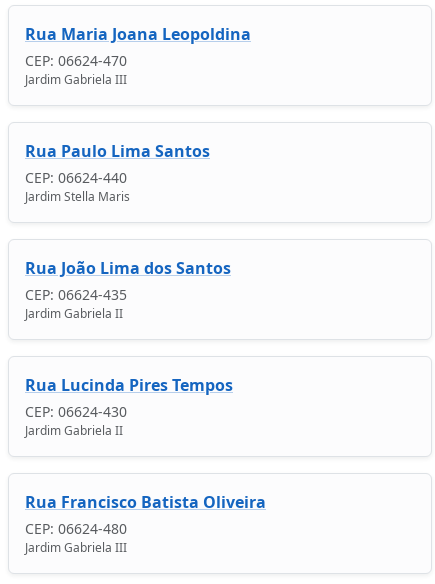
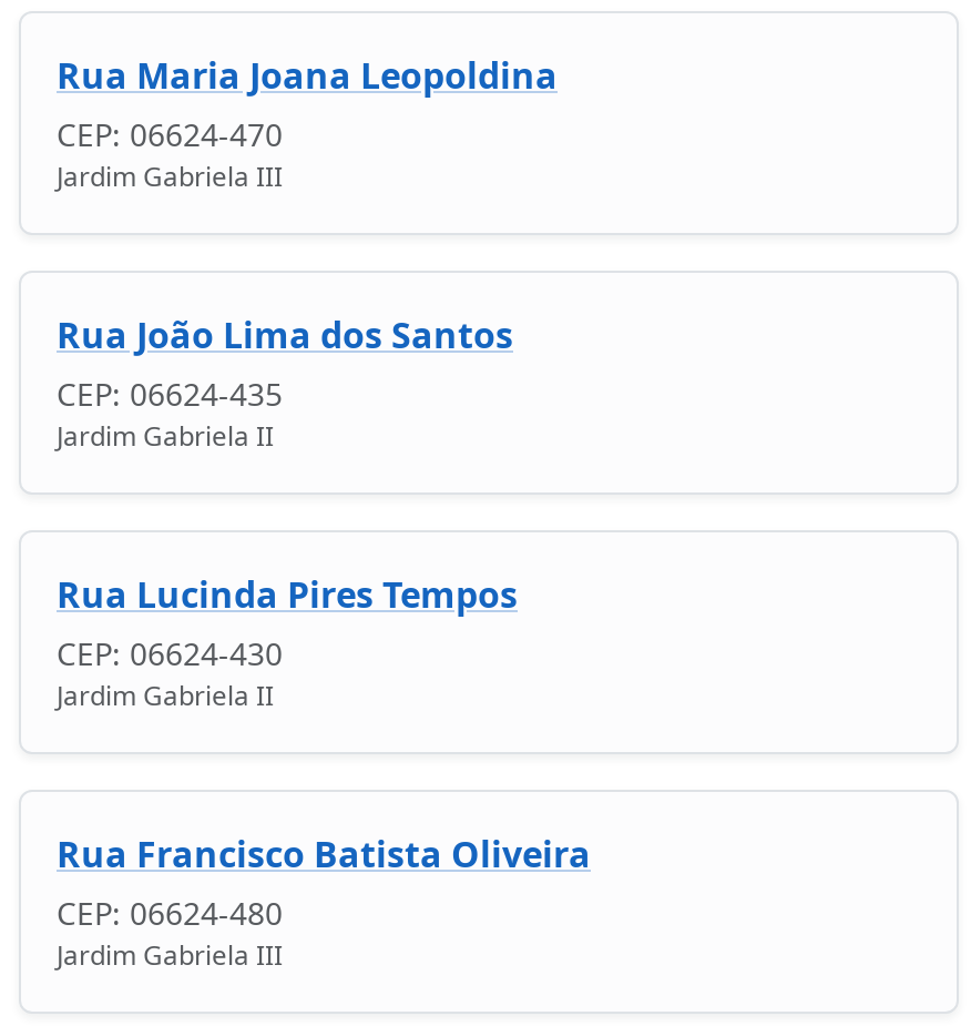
[25,140,210,205] Rua Paulo Lima Santos | CEP: 06624-440 | Jardim Stella Maris -> none

